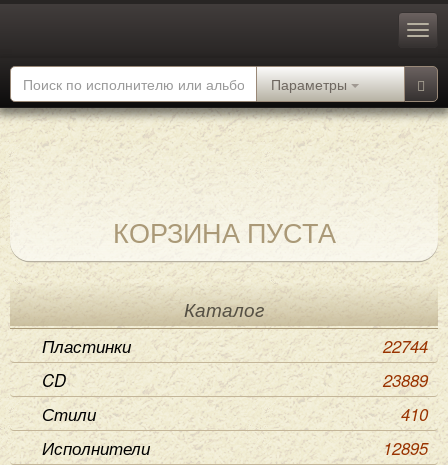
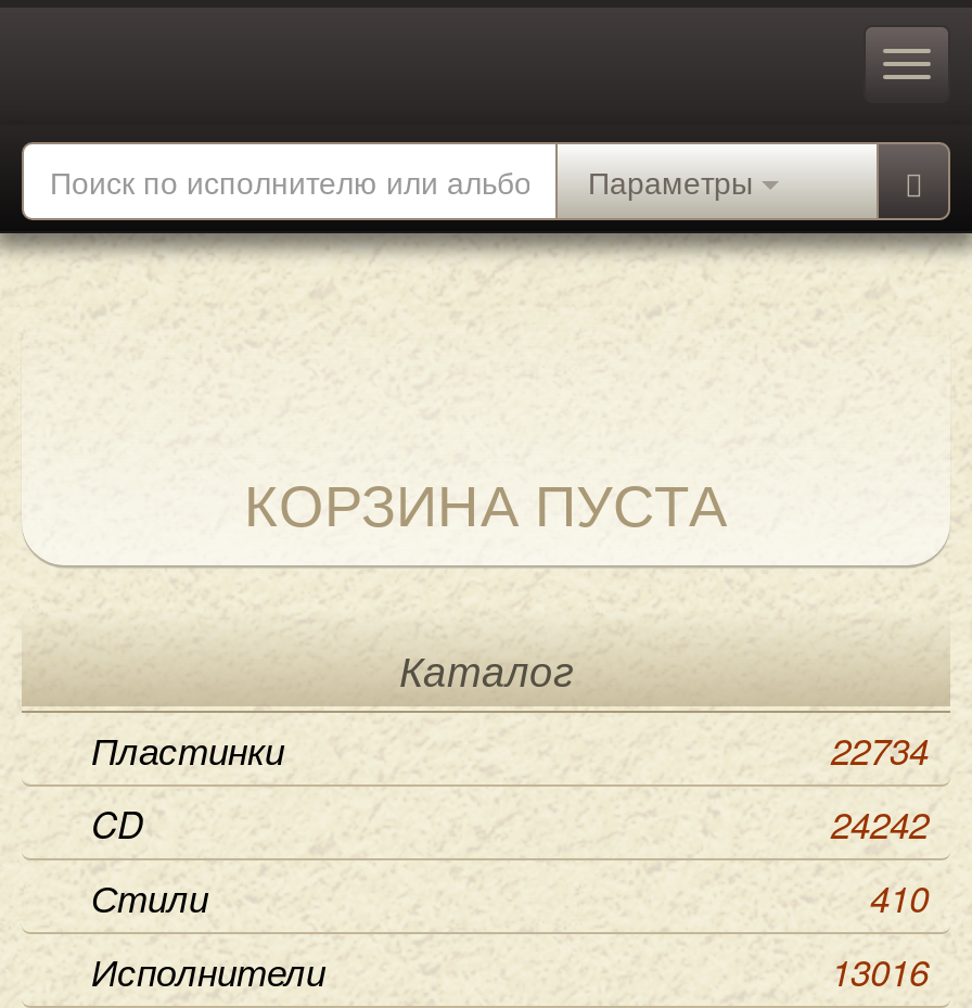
[383,334,428,358] 22744 -> [831,724,929,776] 22734
[383,368,428,392] 23889 -> [831,798,929,850] 24242
[383,436,428,460] 12895 -> [831,945,929,997] 13016

